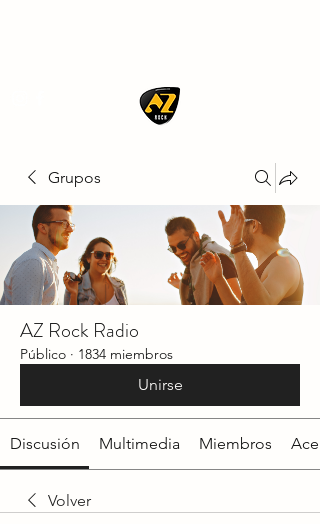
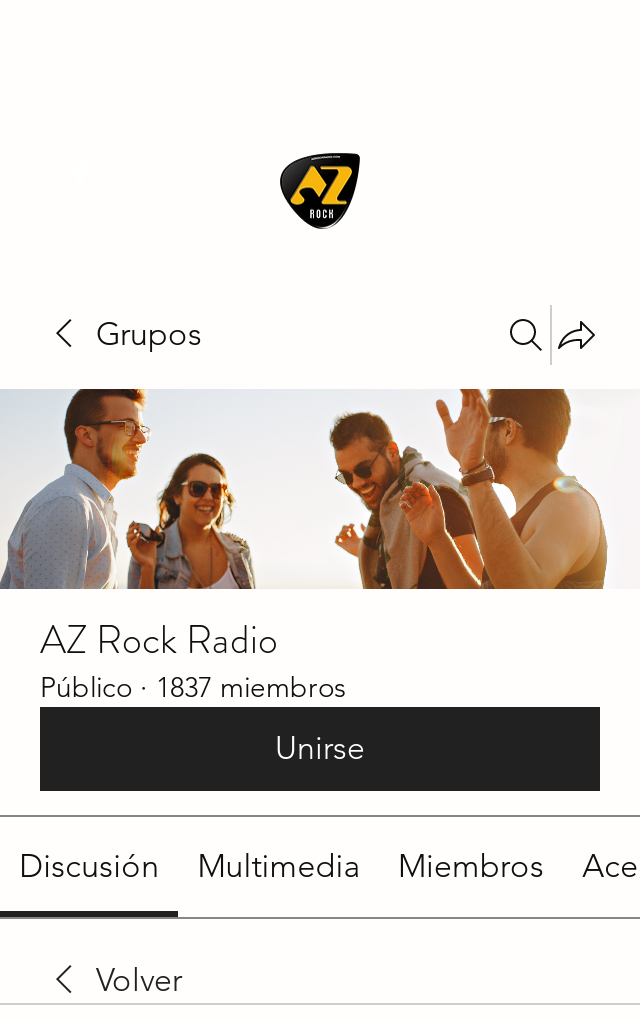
[20,345,173,363] Público · 1834 miembros -> [40,669,346,705] Público · 1837 miembros

